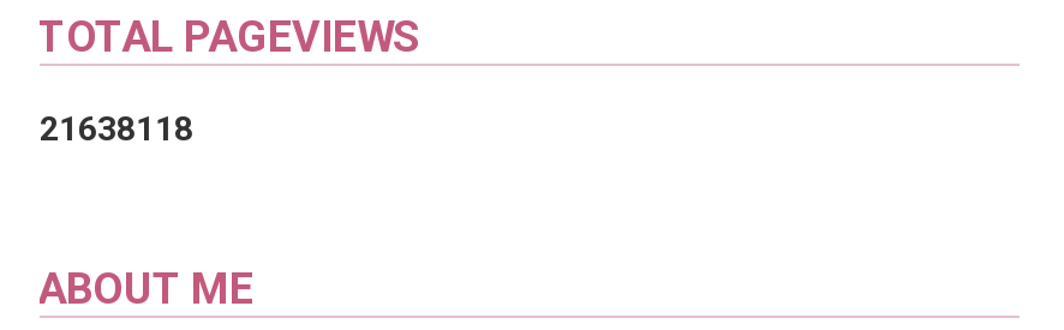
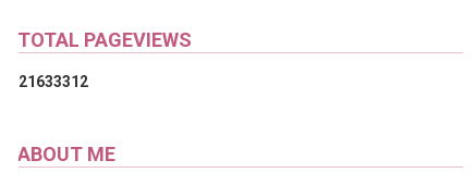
[40,109,193,148] 21 6381 1 8 -> [19,73,88,90] 21 6333 1 2

